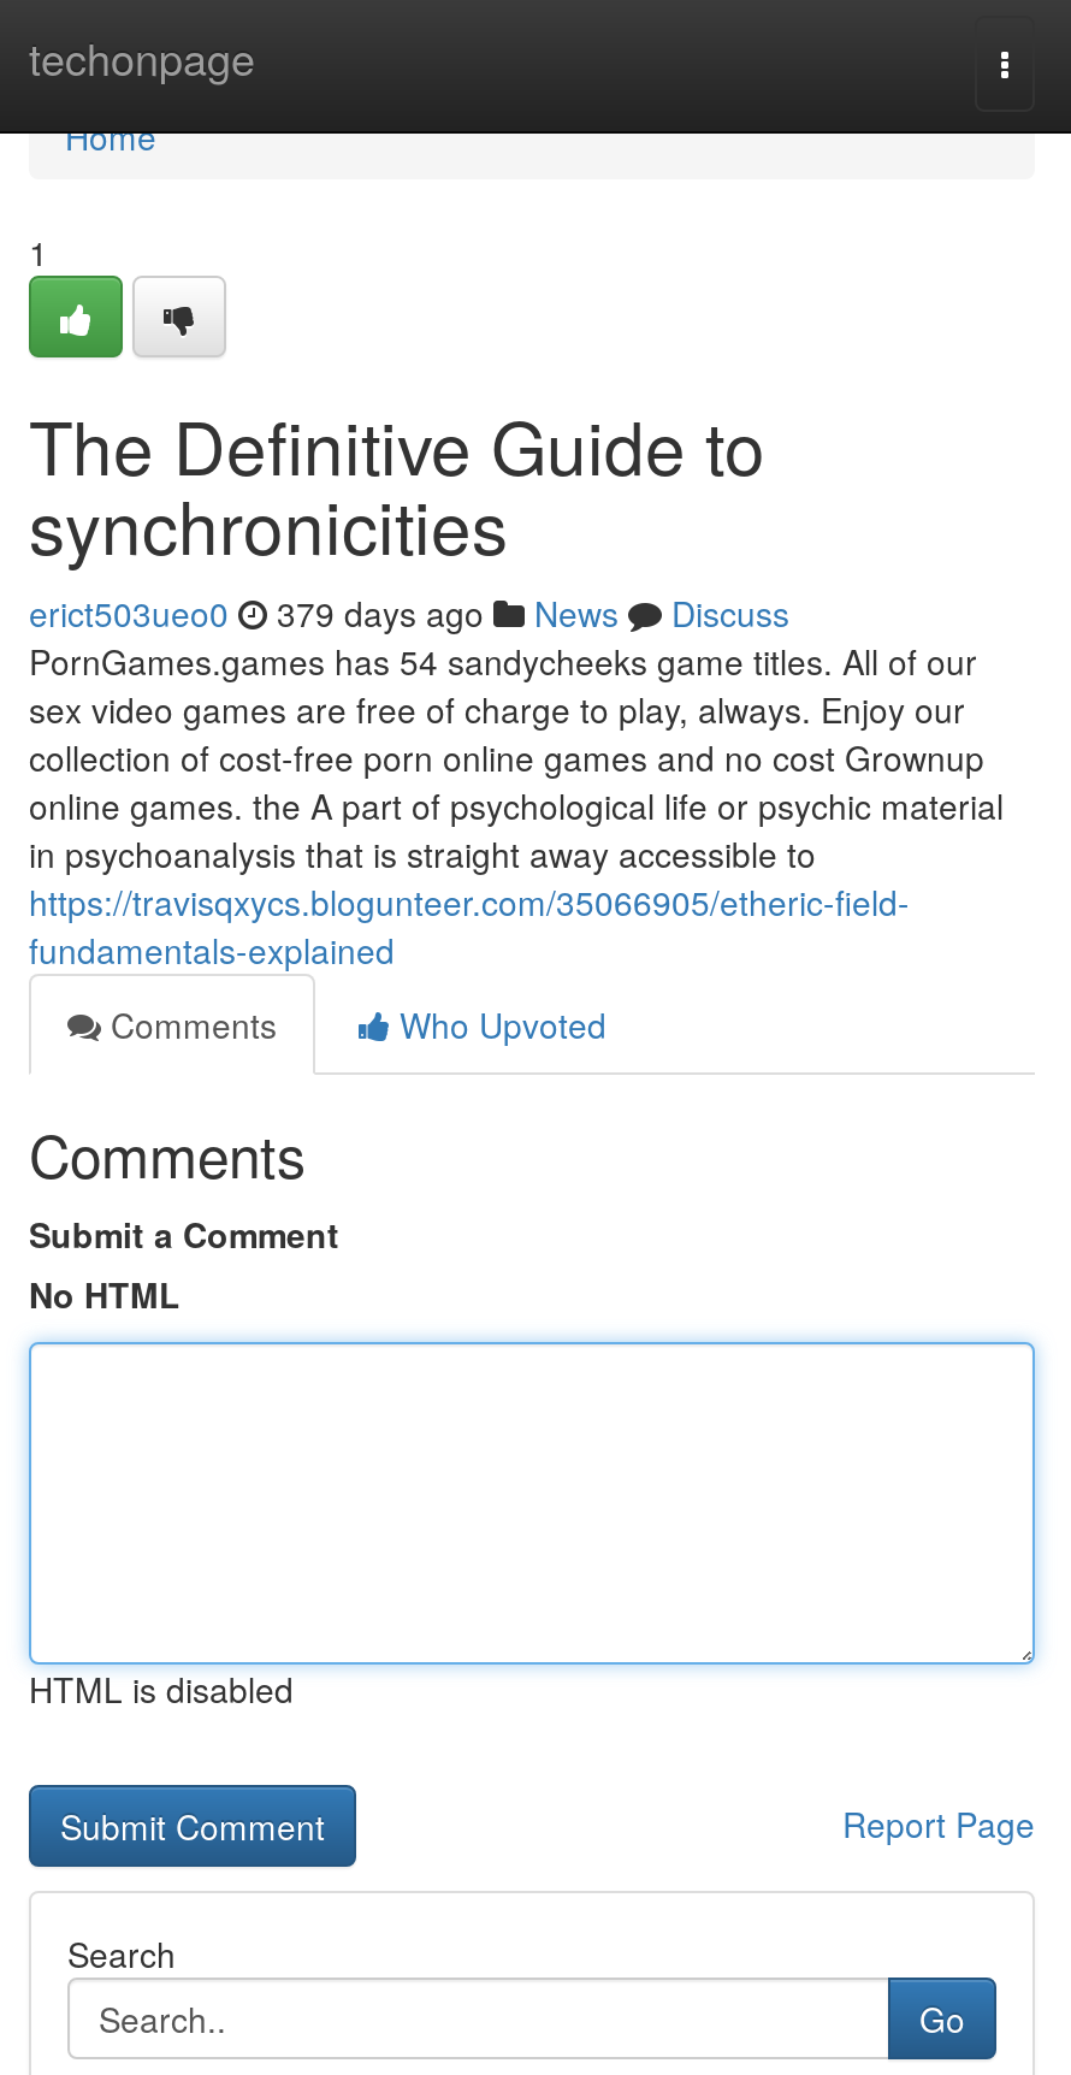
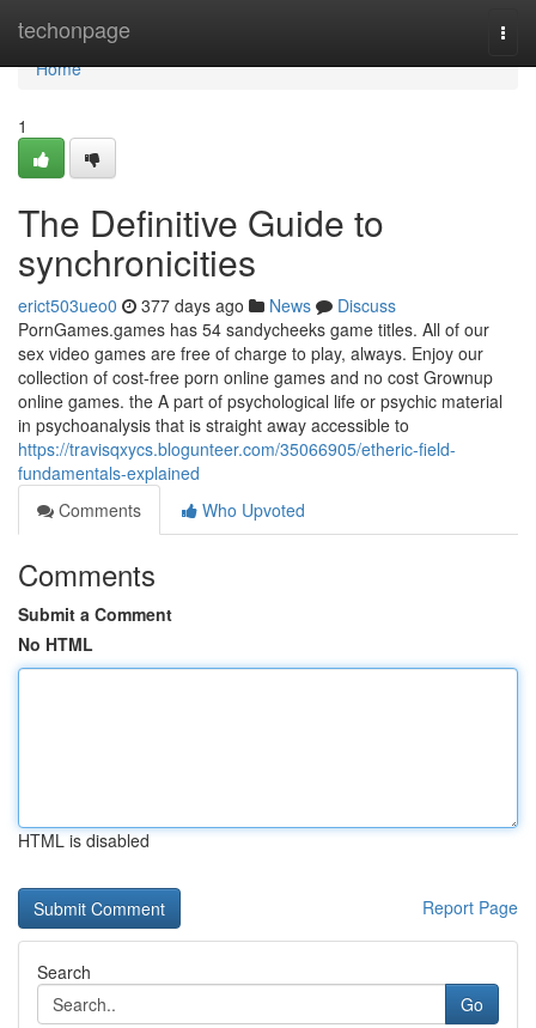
[29,589,789,637] erict503ueo0 379 days ago News Discuss -> [18,293,396,317] erict503ueo0 377 days ago News Discuss

